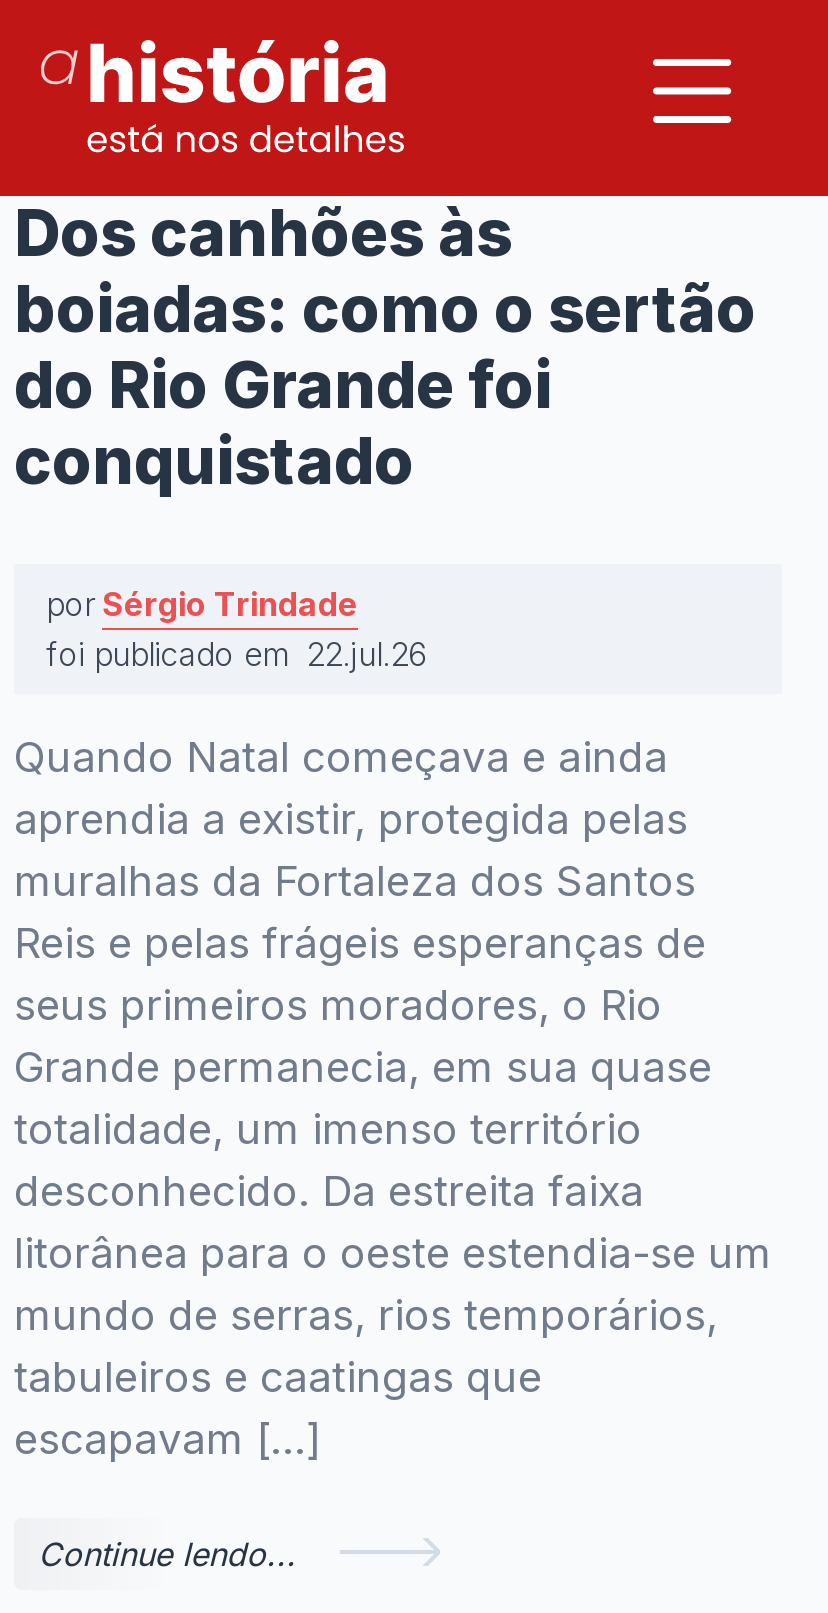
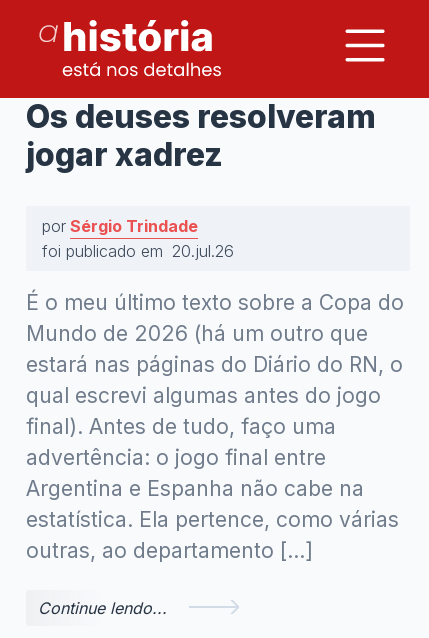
[14,194,756,500] Dos canhões às | boiadas: como o sertão | do Rio Grande foi | conquistado -> [26,97,376,174] Os deuses resolveram | jogar xadrez
[46,634,428,674] foi publicado em 22.jul.26 -> [42,241,234,261] foi publicado em 20.jul.26
[14,732,772,1464] Quando Natal começava e ainda | aprendia a existir, protegida pelas | muralhas da Fortaleza dos Santos | Reis e pelas frágeis esperanças de | seus primeiros moradores, o Rio | Grande permanecia, em sua quase | totalidade, um imenso território | desconhecido. Da estreita faixa | litorânea para o oeste estendia-se um | mundo de serras, rios temporários, | tabuleiros e caatingas que | escapavam […] -> [26,290,404,563] É o meu último texto sobre a Copa do | Mundo de 2026 (há um outro que | estará nas páginas do Diário do RN, o | qual escrevi algumas antes do jogo | final). Antes de tudo, faço uma | advertência: o jogo final entre | Argentina e Espanha não cabe na | estatística. Ela pertence, como várias | outras, ao departamento […]

